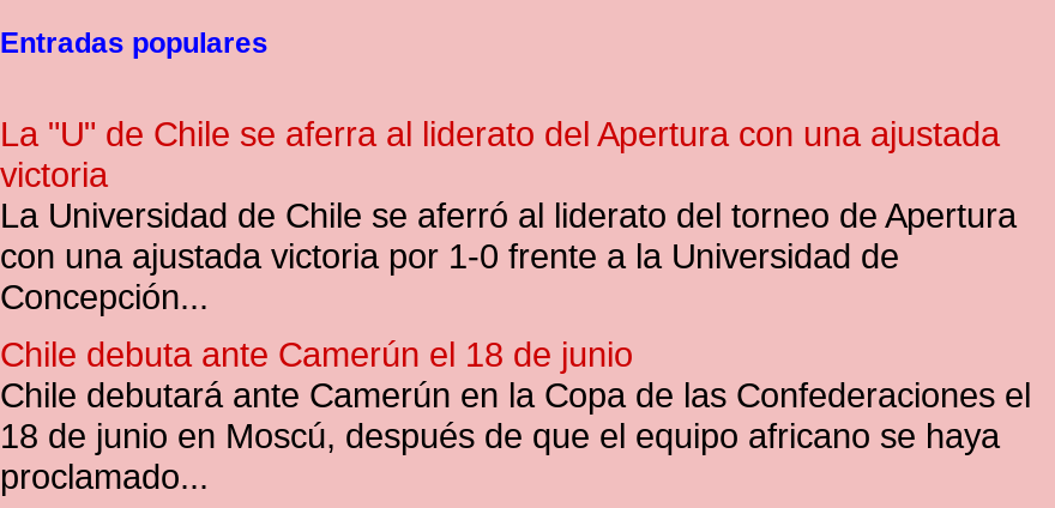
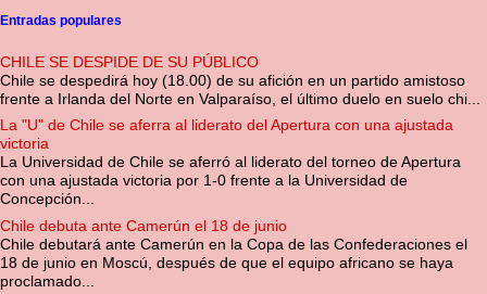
none -> [0,53,480,108] CHILE SE DESPIDE DE SU PÚBLICO | Chile se despedirá hoy (18.00) de su afición en un partido amistoso | frente a Irlanda del Norte en Valparaíso, el último duelo en suelo chi...

